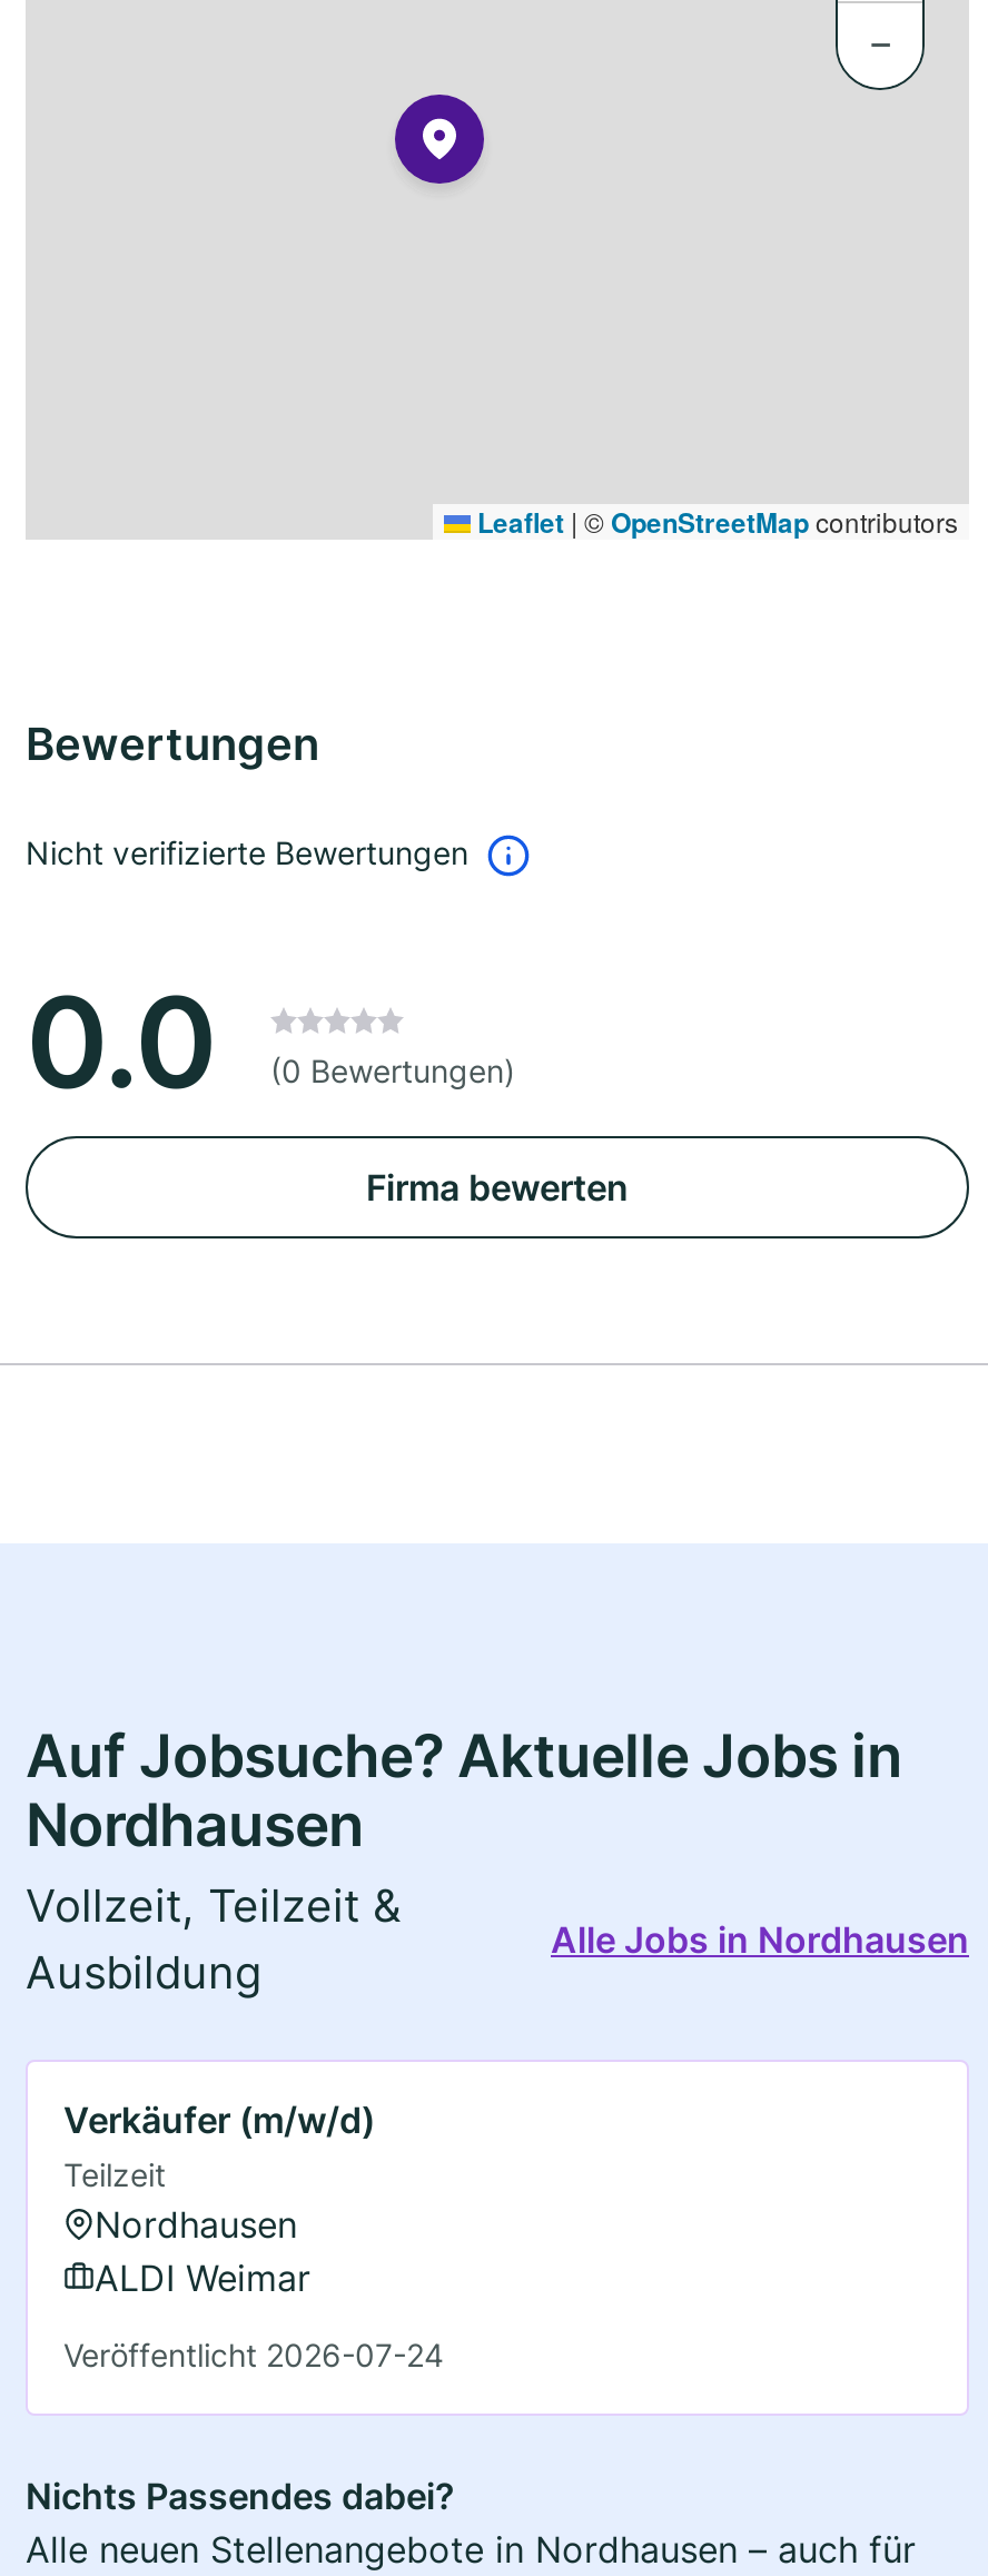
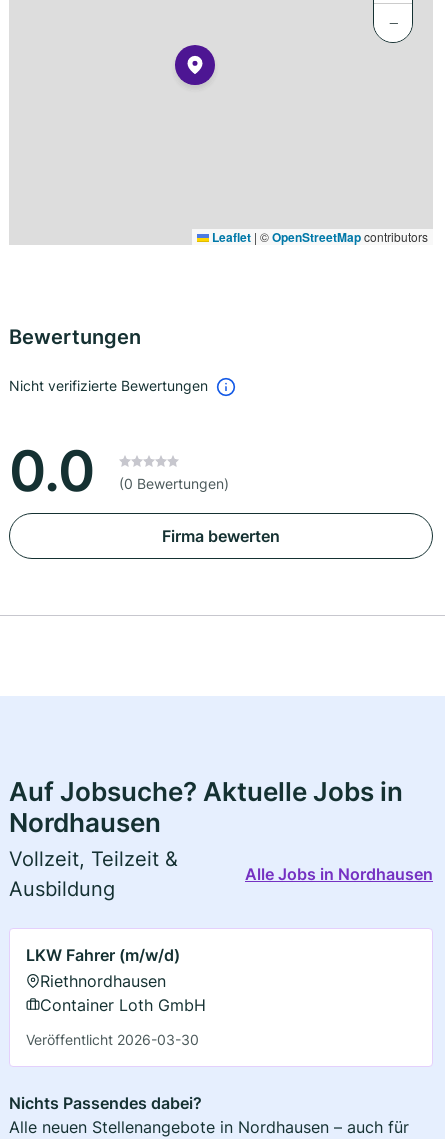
[63,2098,375,2300] Verkäufer (m/w/d) | Teilzeit | Nordhausen | ALDI Weimar -> [26,945,206,1015] LKW Fahrer (m/w/d) | Riethnordhausen | Container Loth GmbH
[63,2336,444,2373] Veröffentlicht 2026-07-24 -> [26,1031,199,1048] Veröffentlicht 2026-03-30

